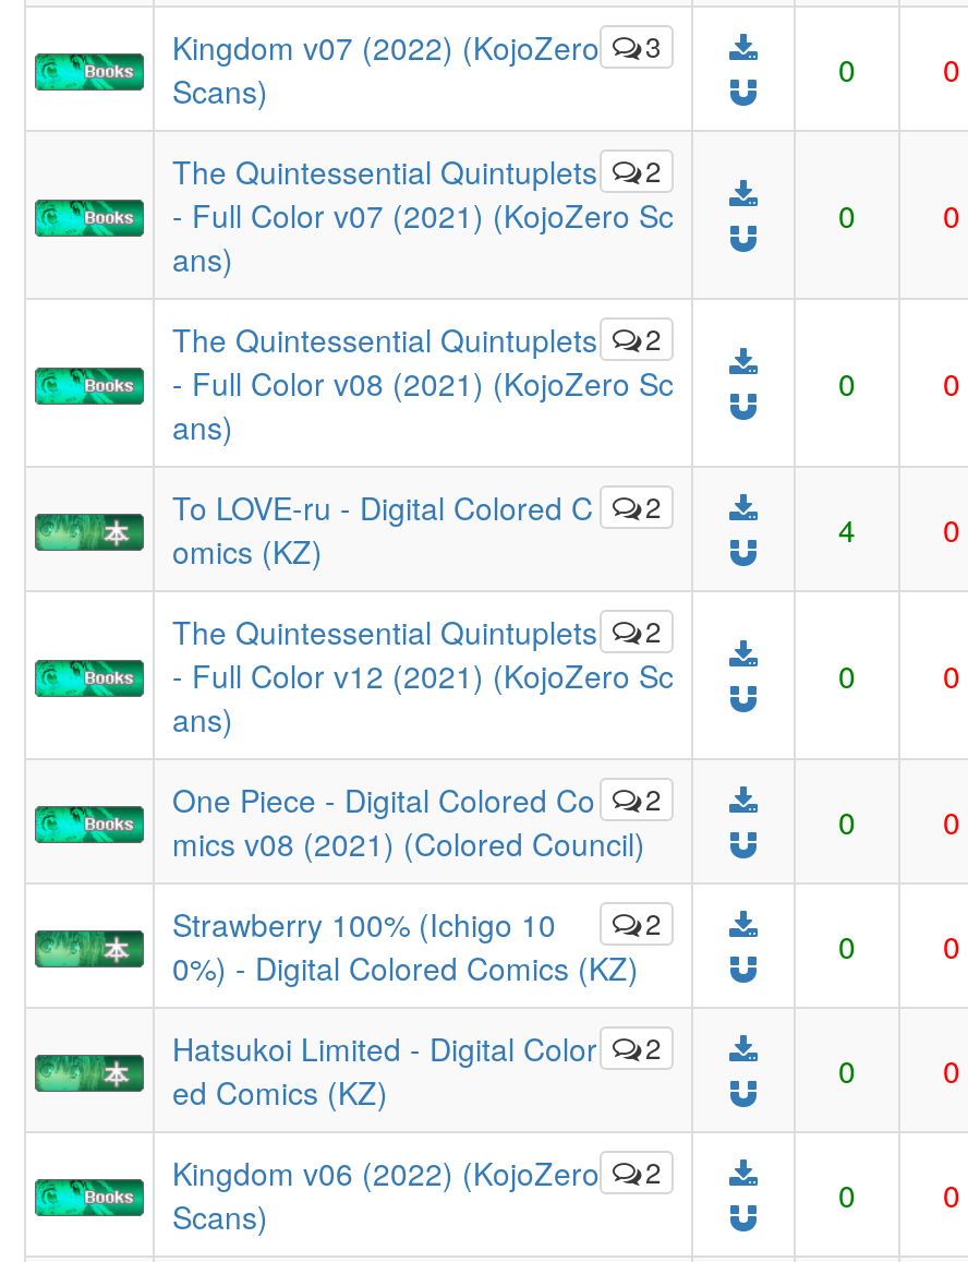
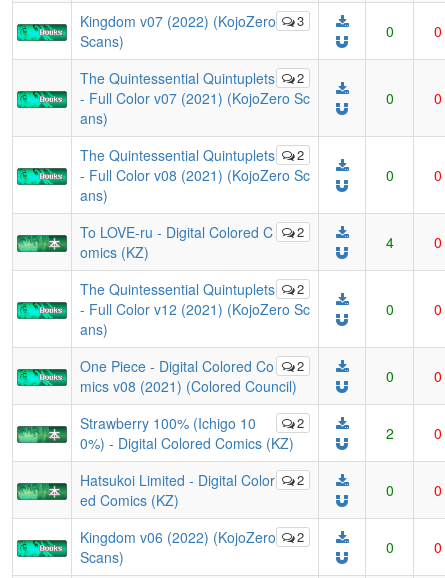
[838,924,960,967] 0 0 -> [385,423,441,443] 2 0

